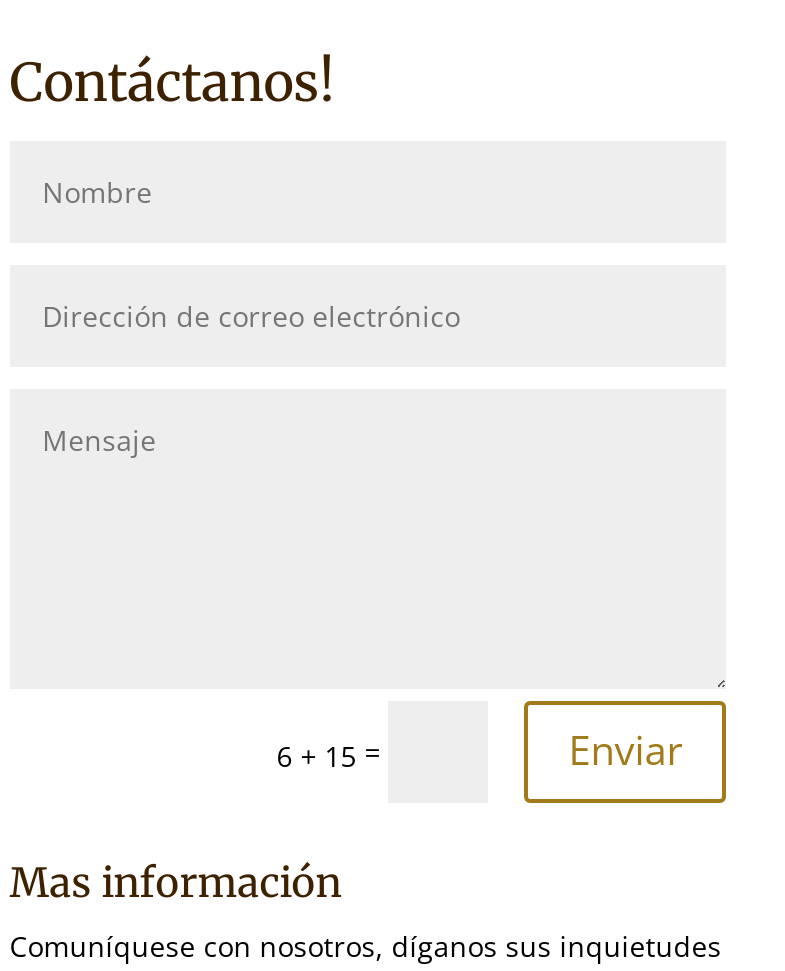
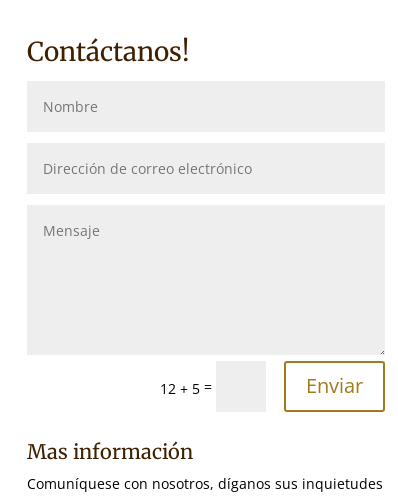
[276,732,388,774] 6 + 15 = -> [160,377,216,397] 12 + 5 =

